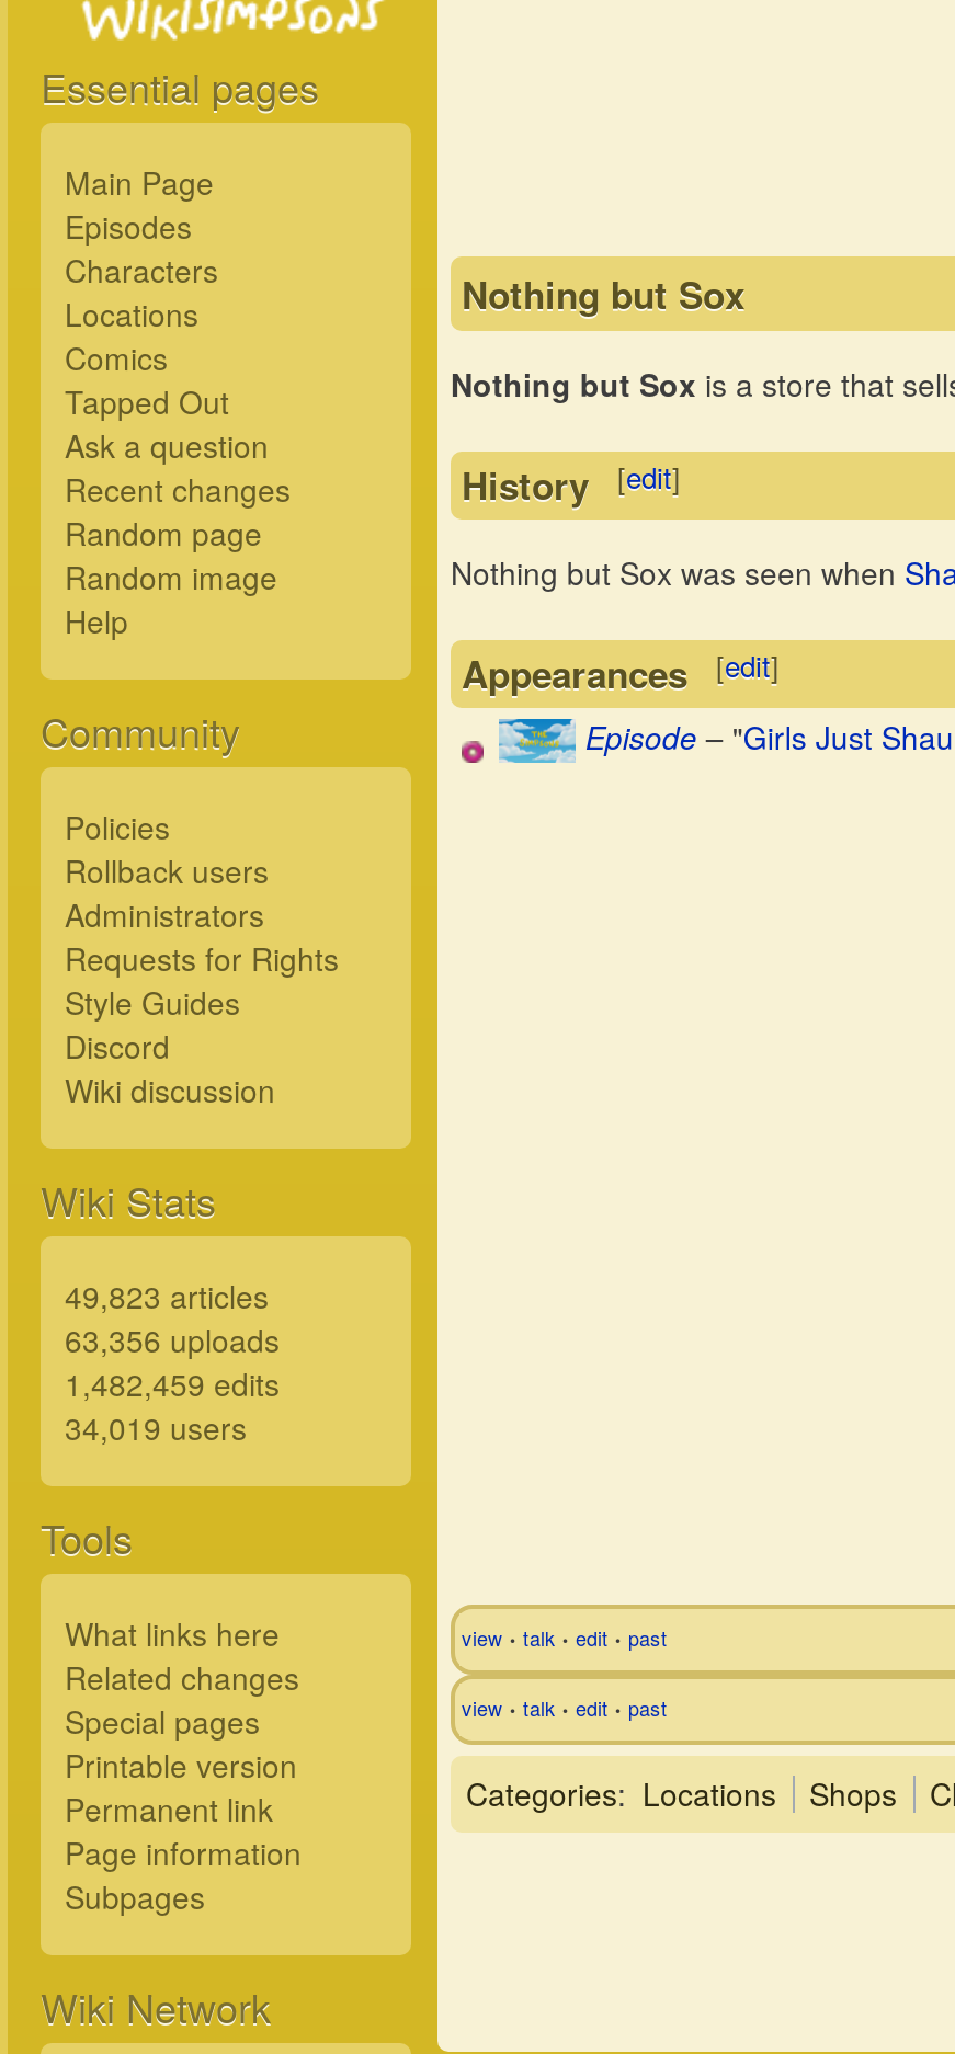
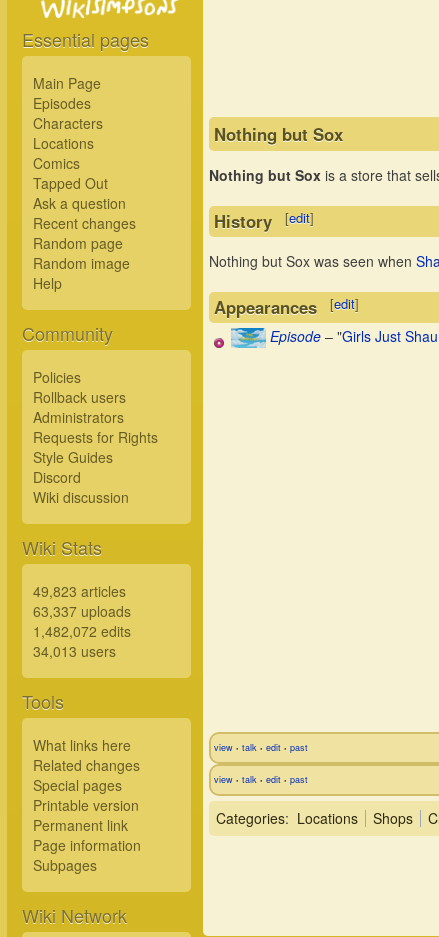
[65,1317,280,1361] 63,356 uploads -> [33,601,131,621] 63,337 uploads
[65,1361,280,1405] 1,482,459 edits -> [33,621,131,641] 1,482,072 edits
[65,1405,247,1449] 34,019 users -> [33,641,116,661] 34,013 users

